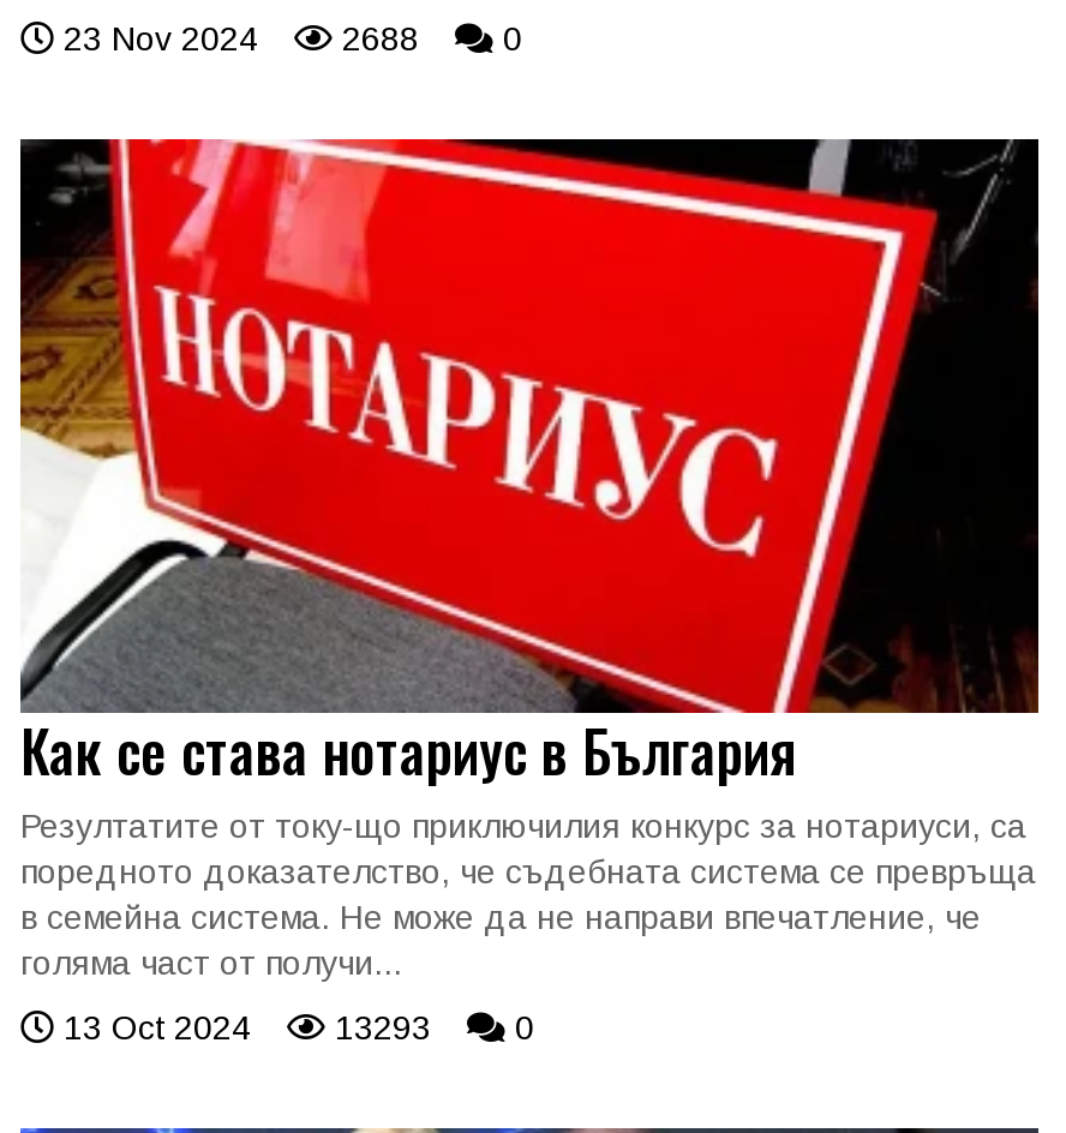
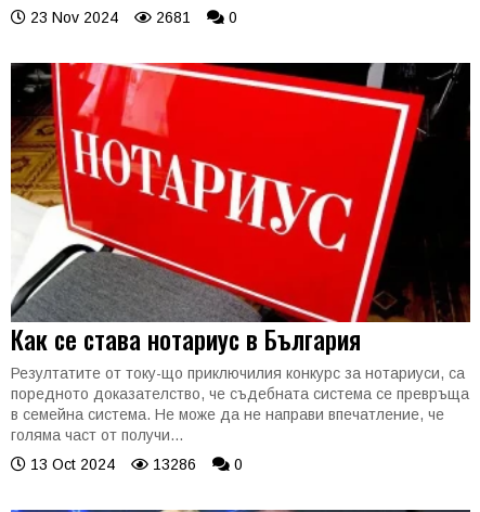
[54,19,522,58] 23 Nov 2024 2688 0 -> [26,9,237,26] 23 Nov 2024 2681 0
[54,1007,534,1045] 13 Oct 2024 13293 0 -> [26,455,243,472] 13 Oct 2024 13286 0

